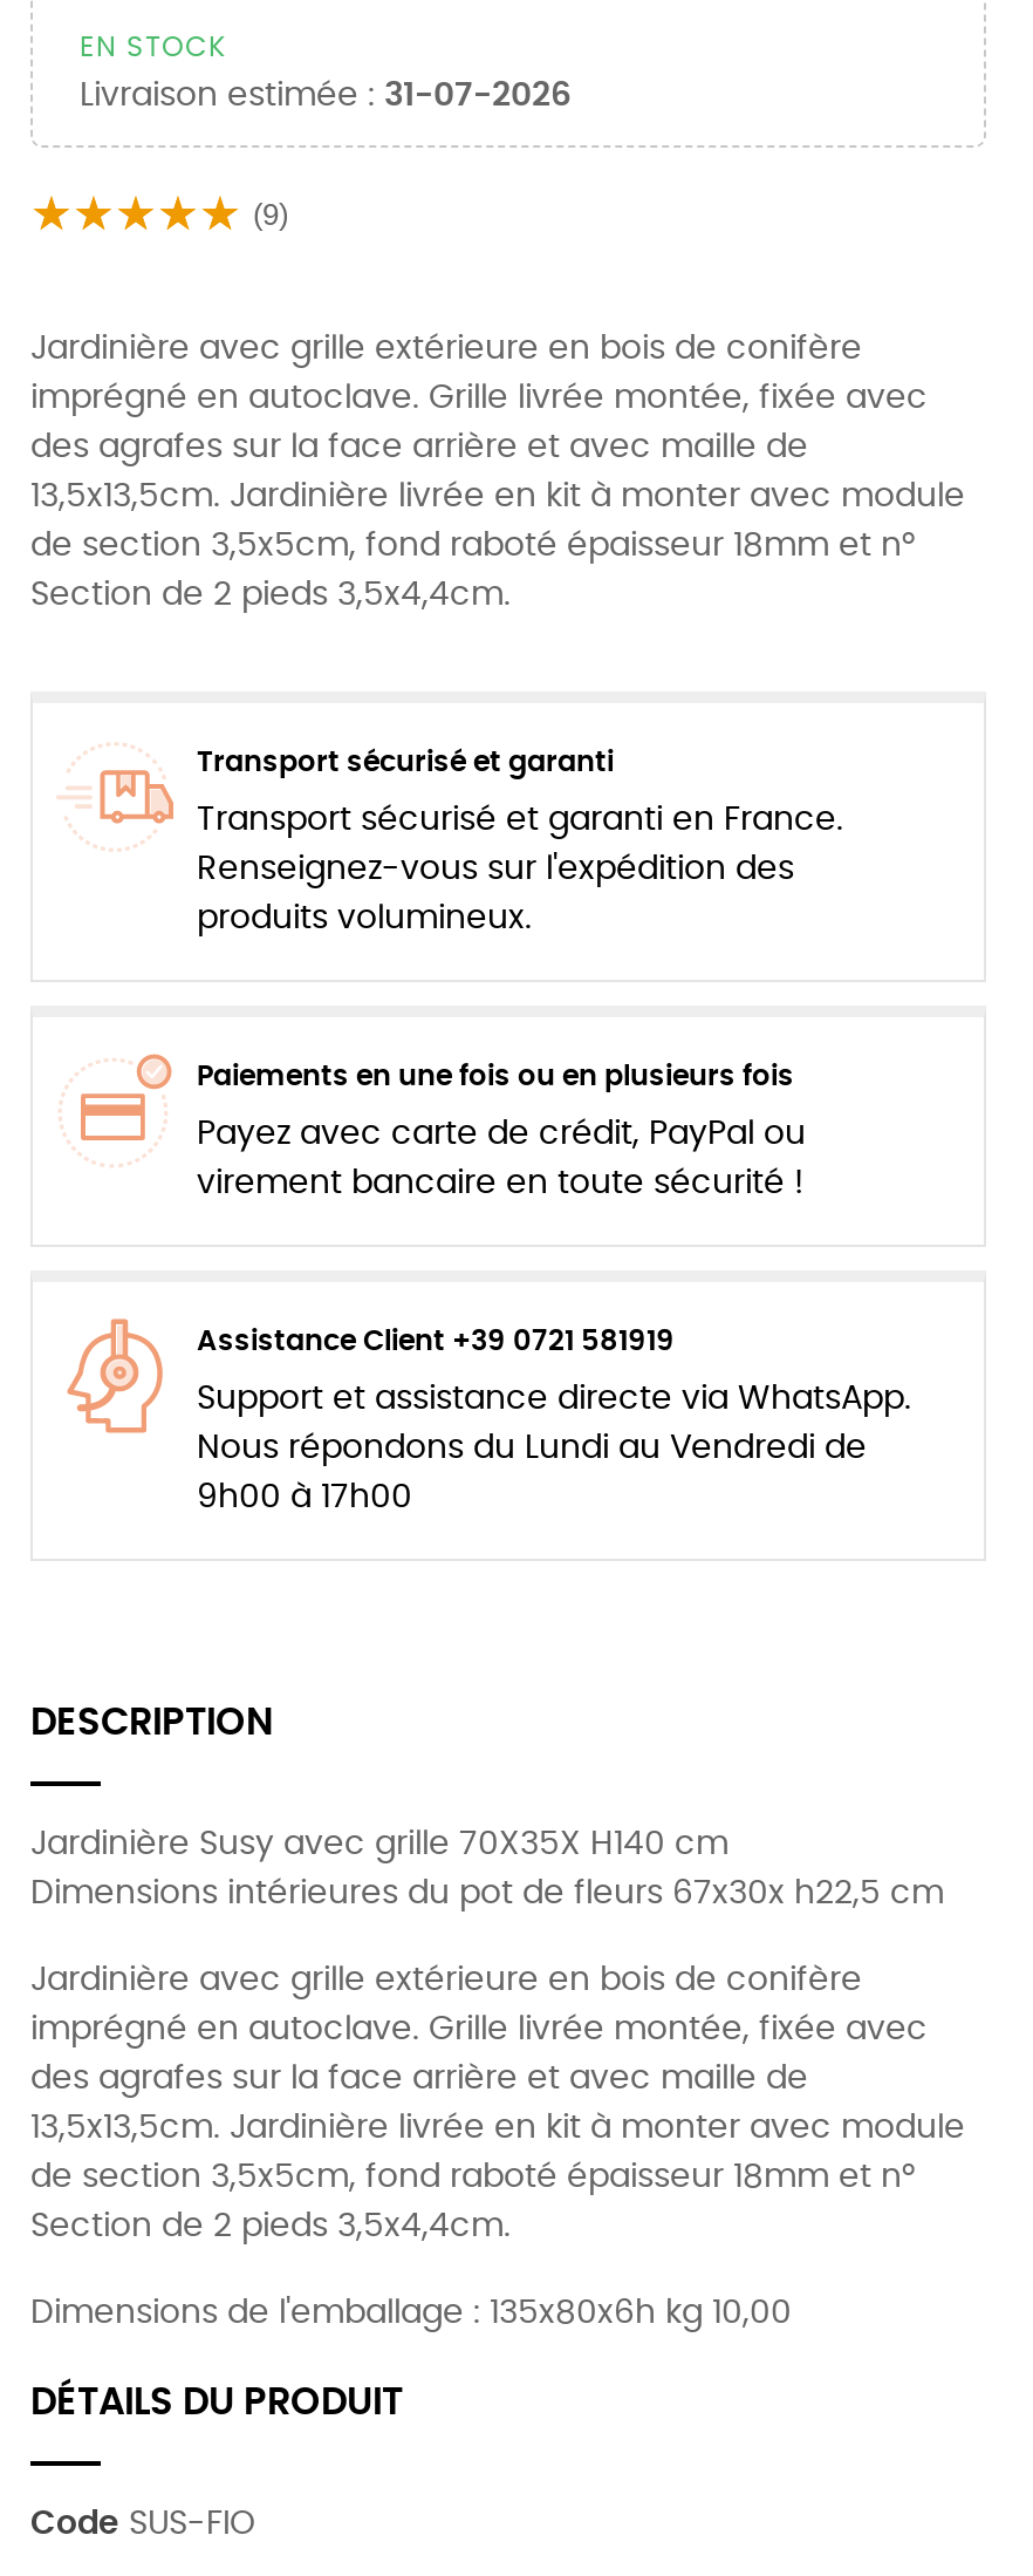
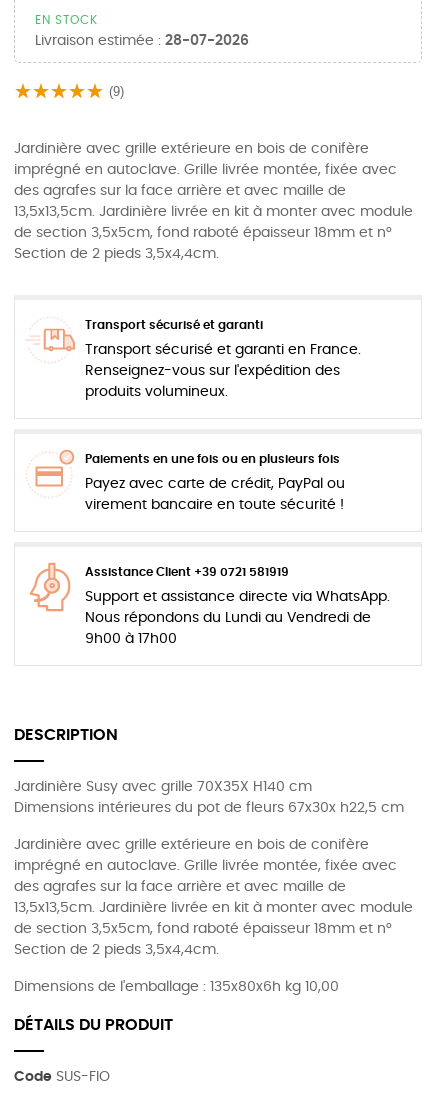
[80,80,572,113] Livraison estimée : 31-07-2026 -> [35,34,249,48] Livraison estimée : 28-07-2026

